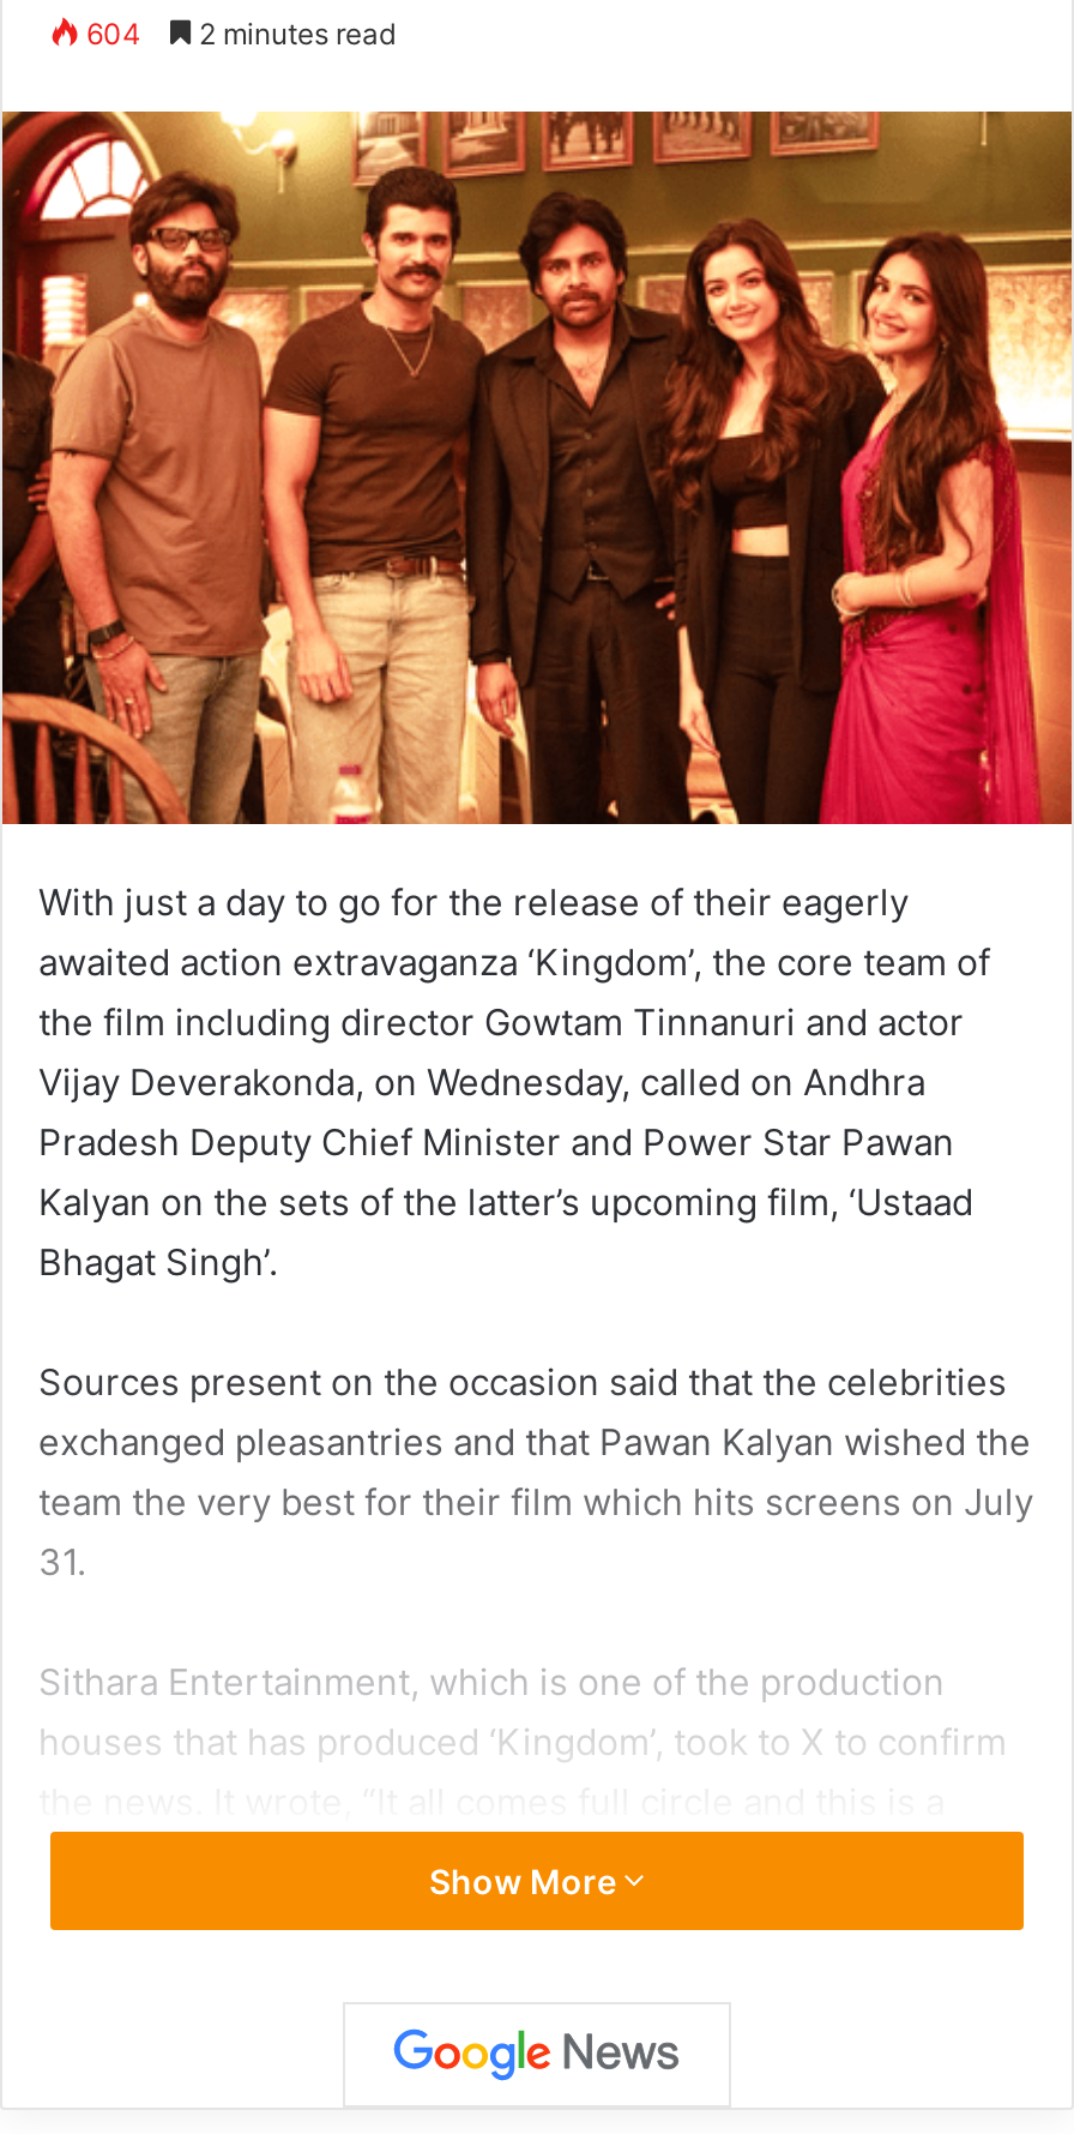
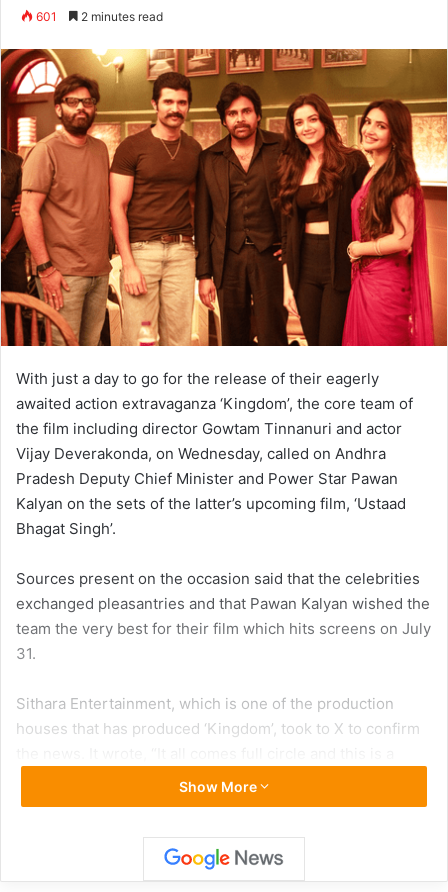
[79,16,396,52] 604 2 minutes read -> [33,9,163,24] 601 2 minutes read

